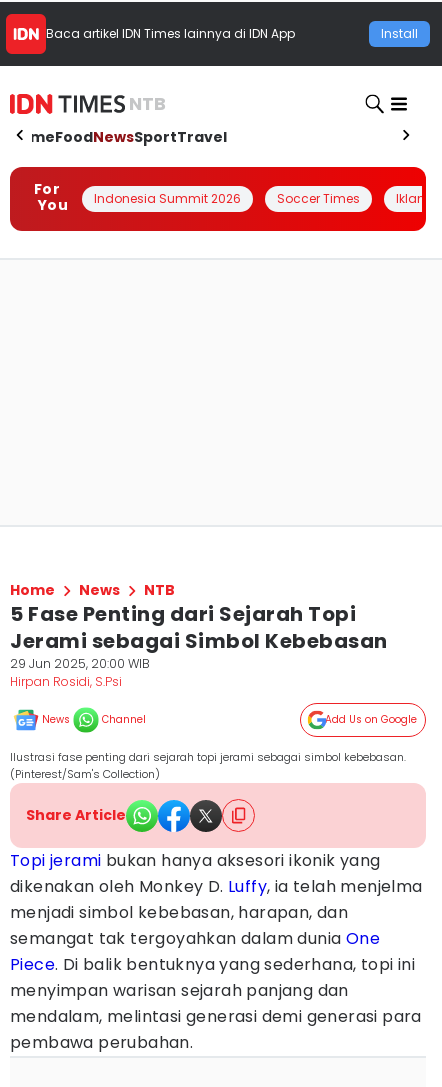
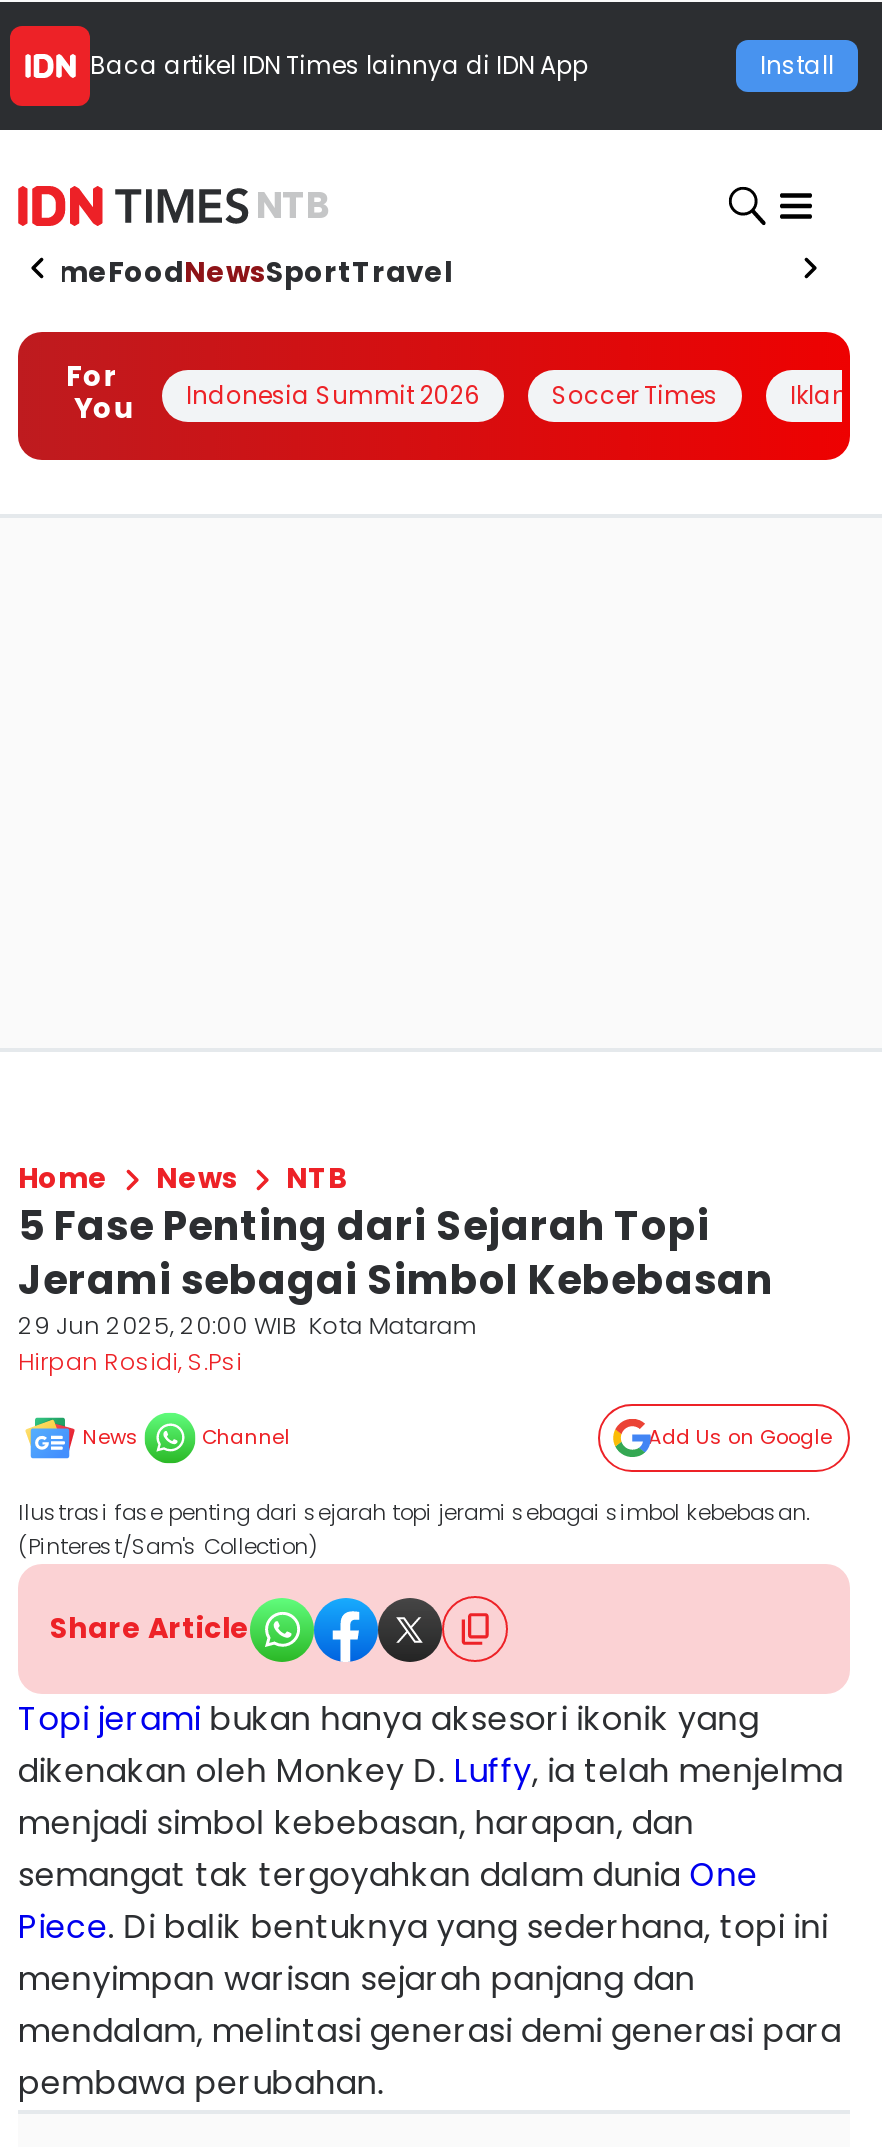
[10,655,150,672] 29 Jun 2025, 20:00 WIB -> [18,1308,478,1342] 29 Jun 2025, 20:00 WIB Kota Mataram

